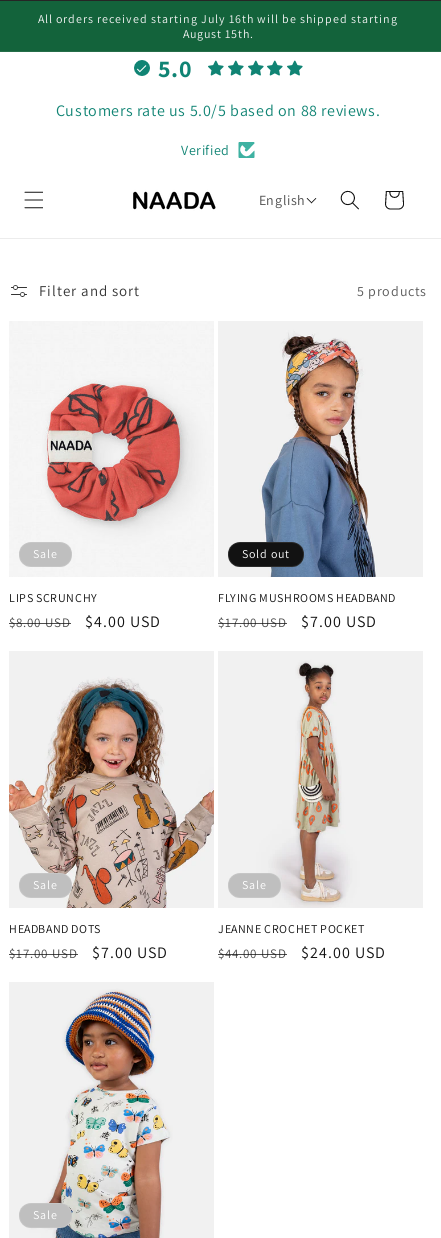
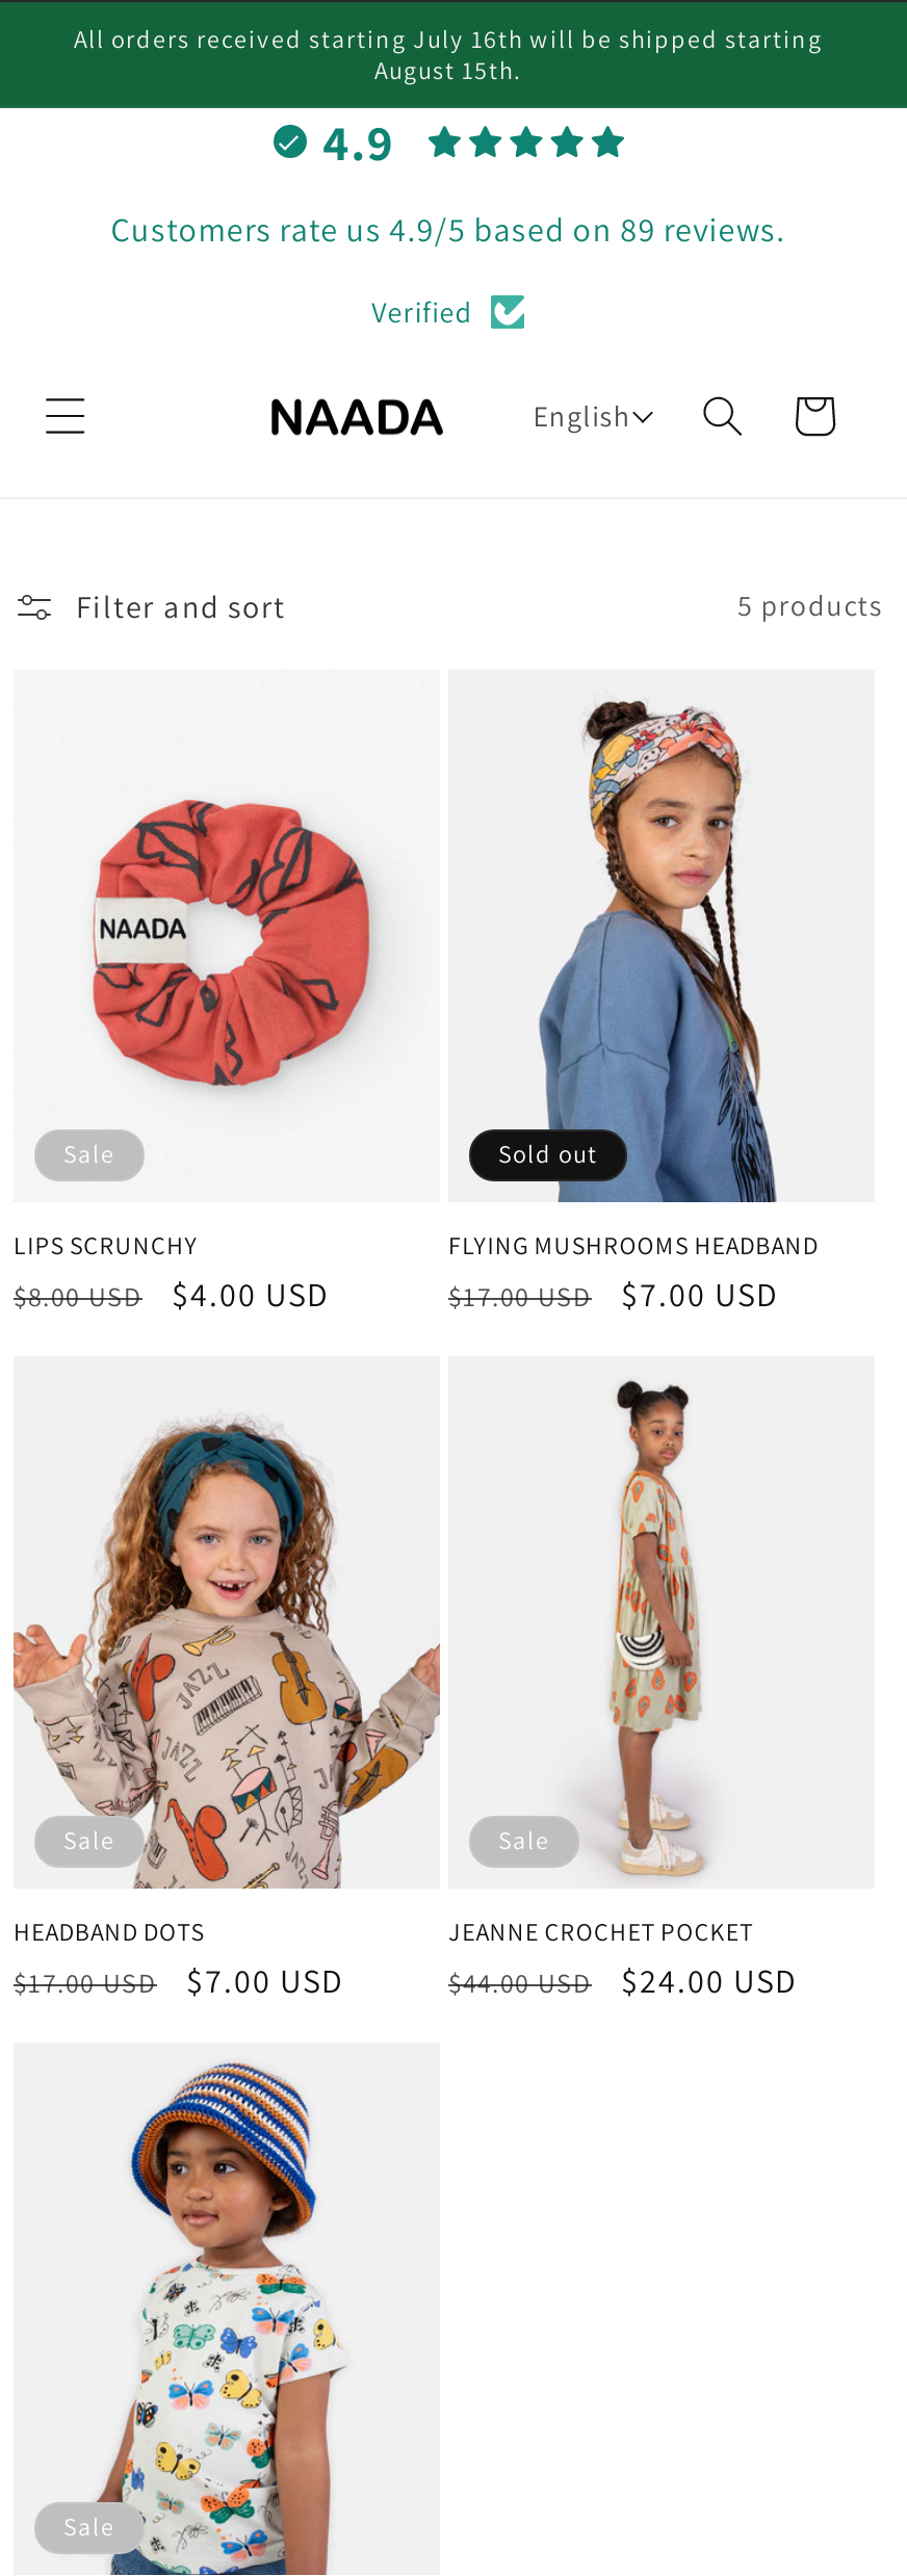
[158,52,192,84] 5.0 -> [323,107,395,174] 4.9
[56,100,380,121] Customers rate us 5.0/5 based on 88 reviews. -> [111,208,786,252] Customers rate us 4.9/5 based on 89 reviews.

